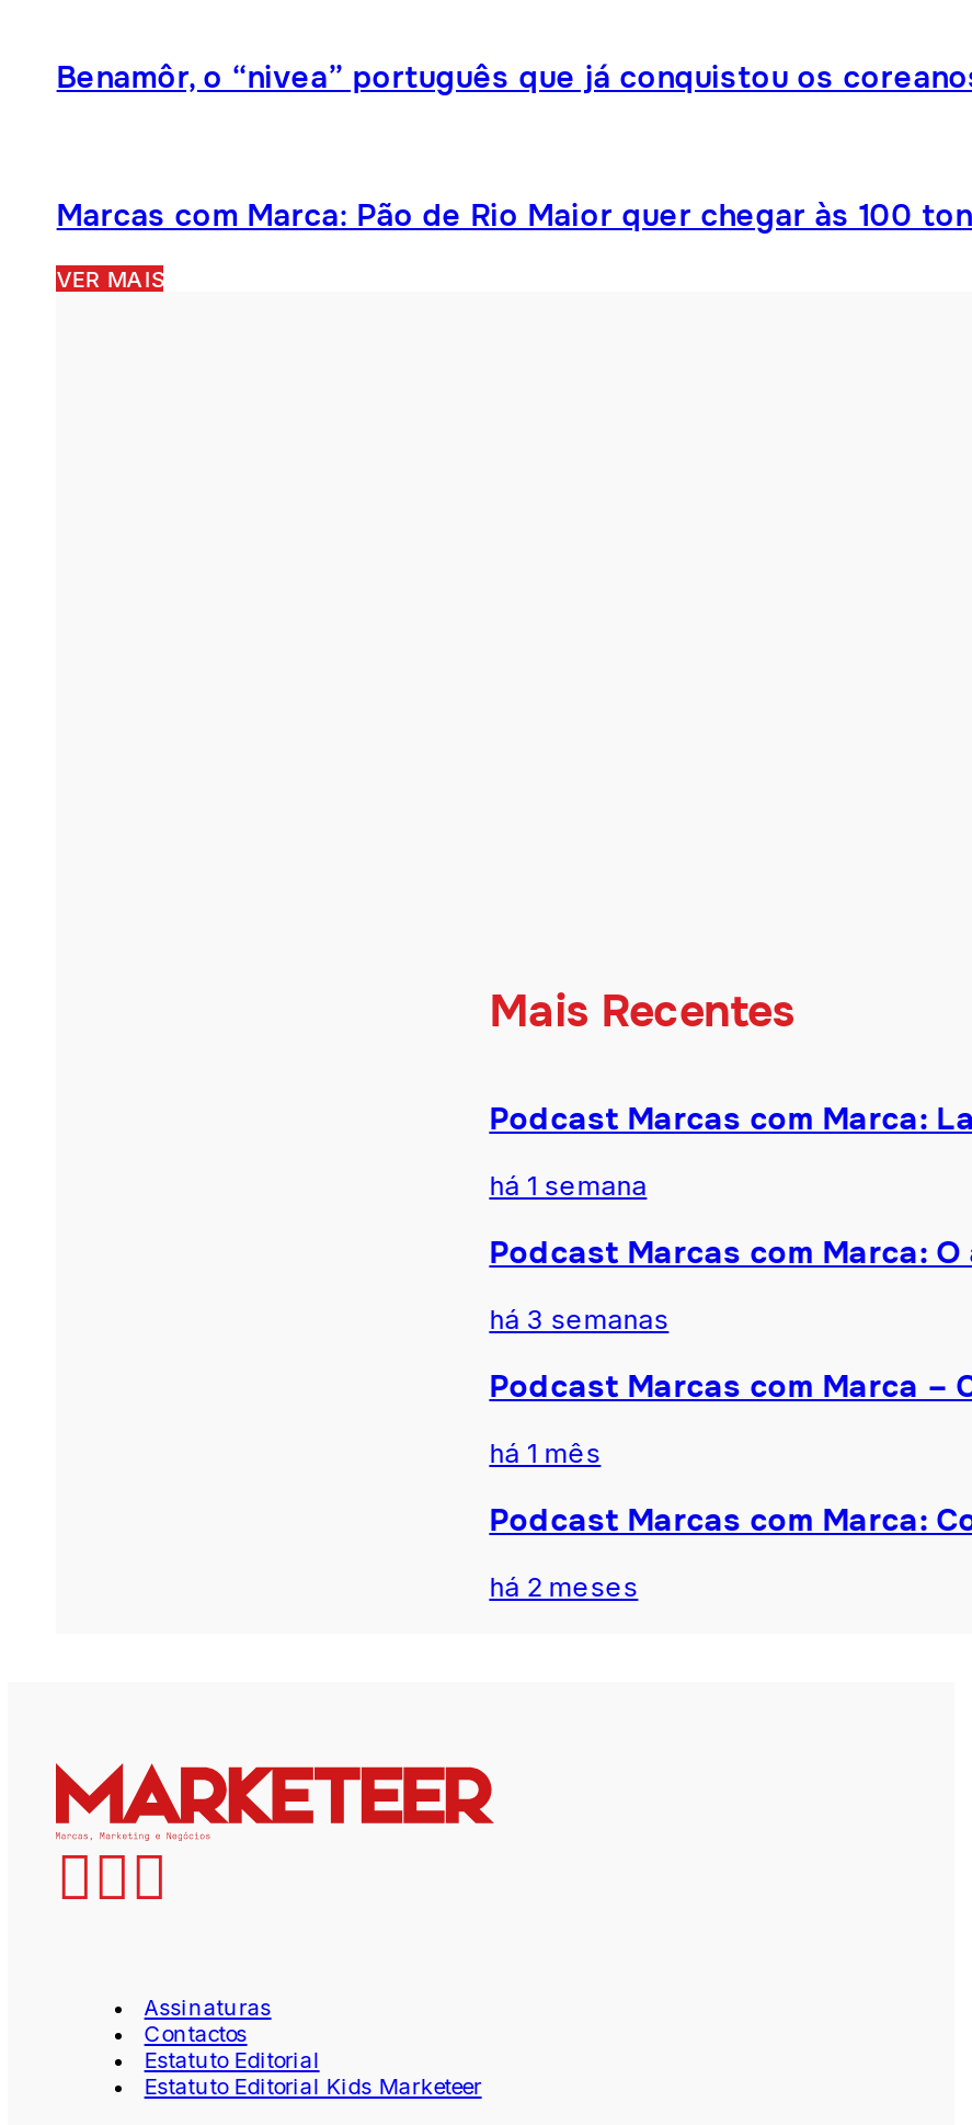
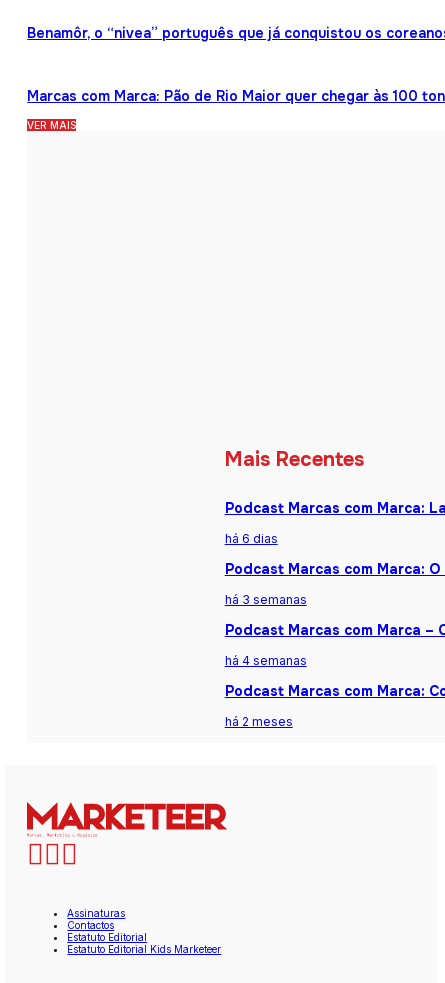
[489,1169,647,1202] há 1 semana -> [225,531,278,546] há 6 dias
[489,1437,601,1470] há 1 mês -> [225,653,307,668] há 4 semanas

